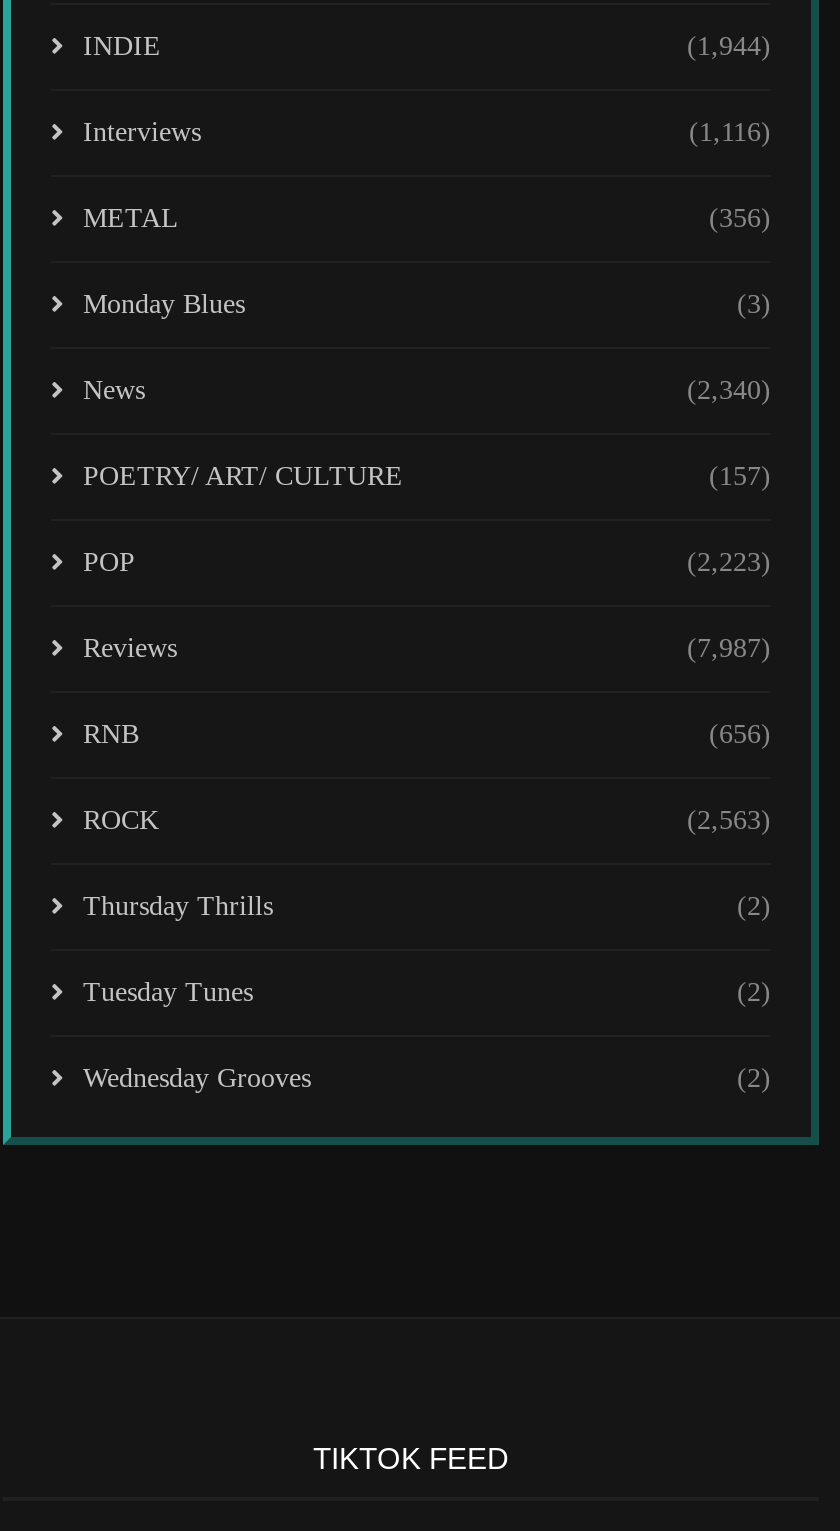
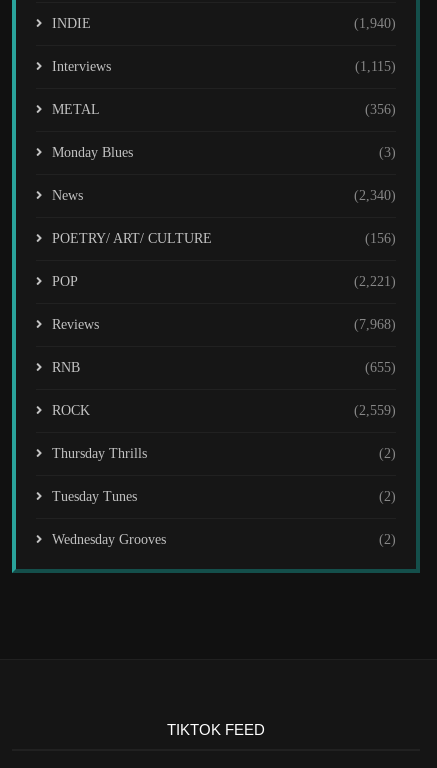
[687,30,771,60] (1,944) -> [354,15,396,30] (1,940)
[689,116,771,146] (1,116) -> [355,58,396,73] (1,115)
[709,460,771,490] (157) -> [365,230,396,245] (156)
[687,546,771,576] (2,223) -> [354,273,396,288] (2,221)
[687,632,771,662] (7,987) -> [354,316,396,331] (7,968)
[709,718,771,748] (656) -> [365,359,396,374] (655)
[687,804,771,834] (2,563) -> [354,402,396,417] (2,559)

